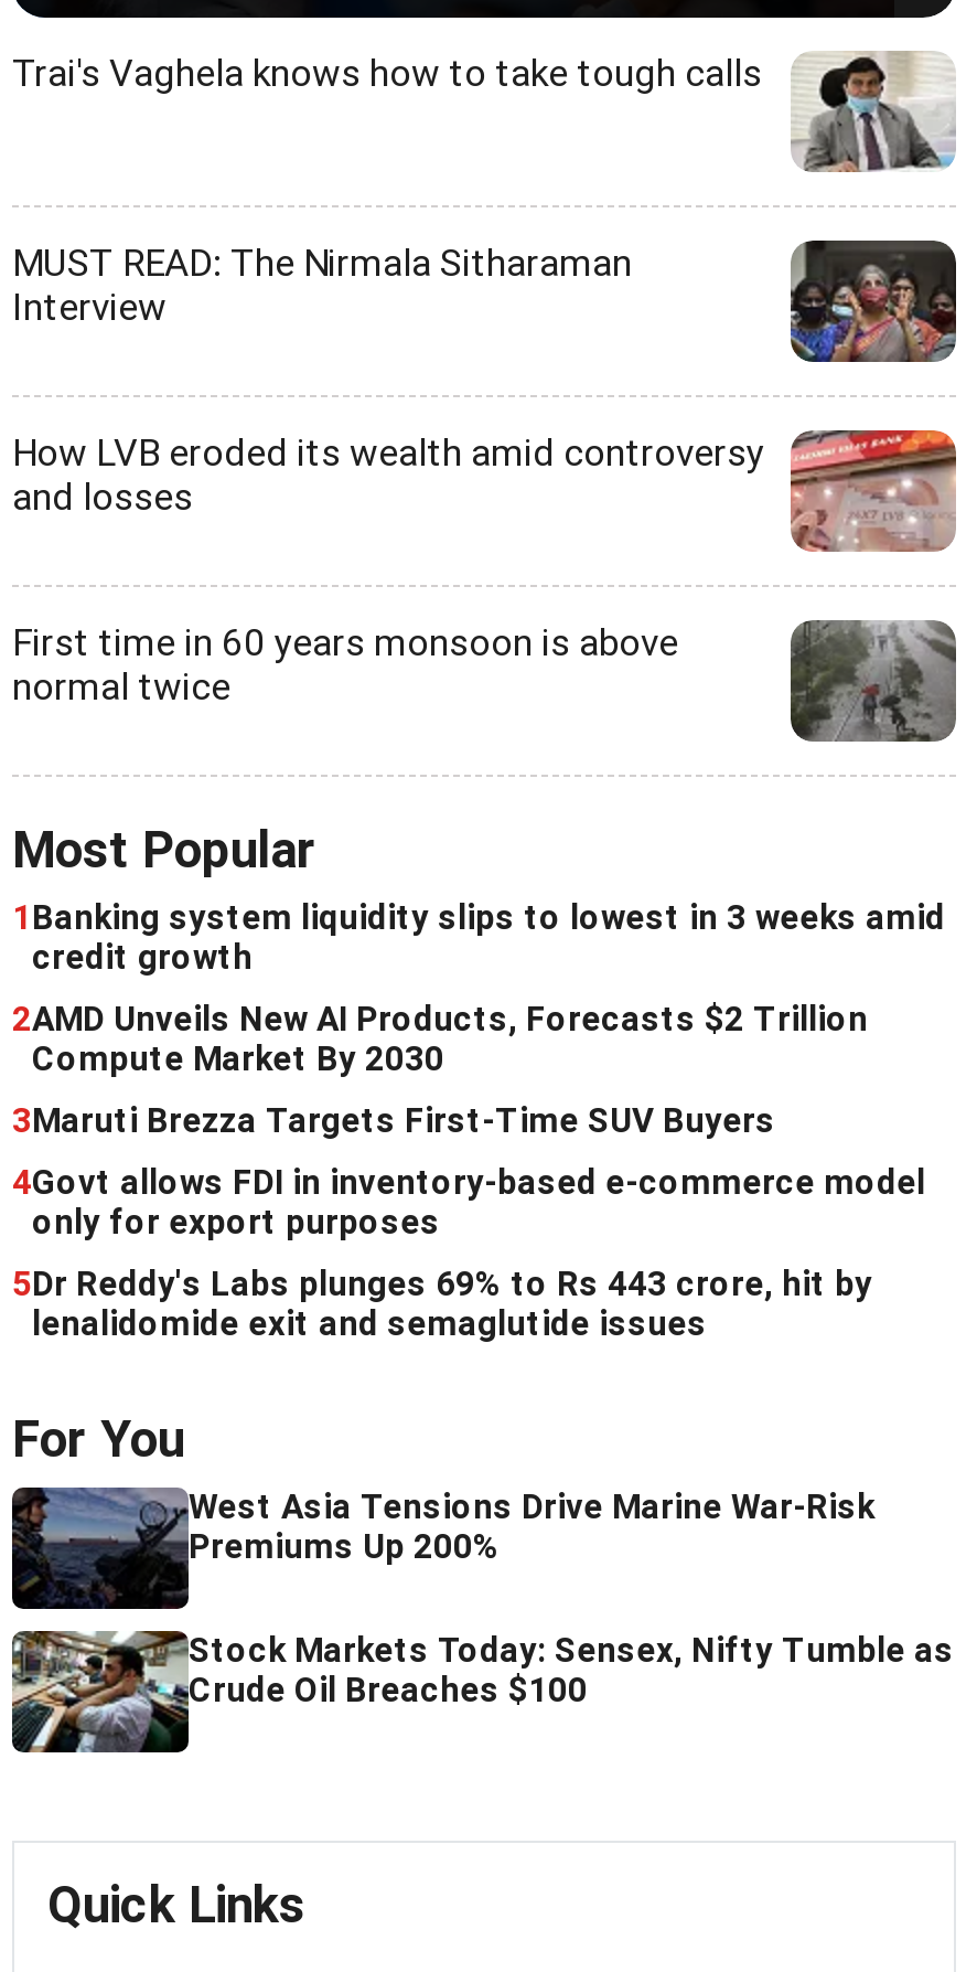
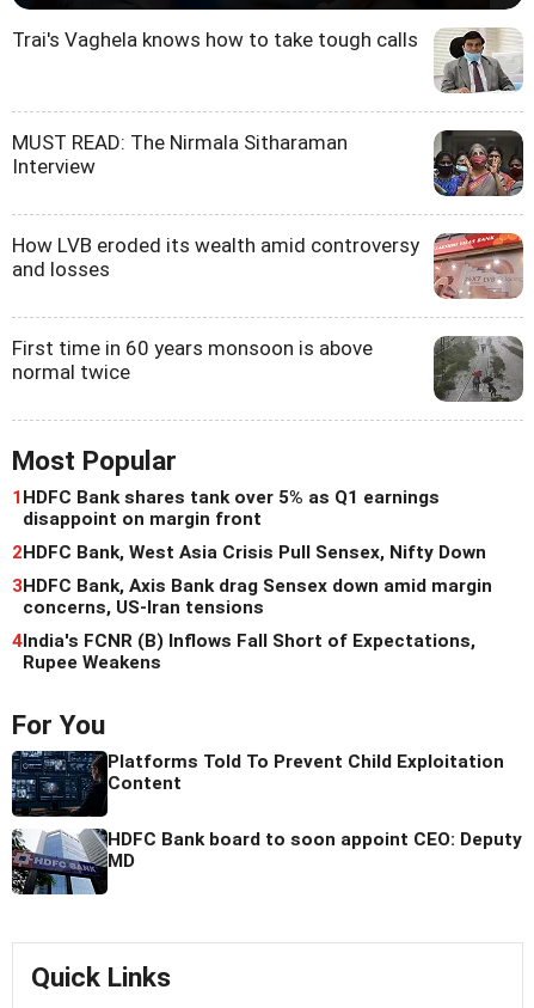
[12,898,945,1344] 1 Banking system liquidity slips to lowest in 3 weeks amid | credit growth | 2AMD Unveils New AI Products, Forecasts $2 Trillion | Compute Market By 2030 | 3Maruti Brezza Targets First-Time SUV Buyers | 4Govt allows FDI in inventory-based e-commerce model | only for export purposes | 5Dr Reddy's Labs plunges 69% to Rs 443 crore, hit by | lenalidomide exit and semaglutide issues -> [12,487,492,673] 1 HDFC Bank shares tank over 5% as Q1 earnings | disappoint on margin front | 2HDFC Bank, West Asia Crisis Pull Sensex, Nifty Down | 3HDFC Bank, Axis Bank drag Sensex down amid margin | concerns, US-Iran tensions | 4India's FCNR (B) Inflows Fall Short of Expectations, | Rupee Weakens
[10,1488,874,1609] [image] | West Asia Tensions Drive Marine War-Risk | Premiums Up 200% -> [11,750,504,817] [image] | Platforms Told To Prevent Child Exploitation | Content
[10,1629,954,1755] [image] | Stock Markets Today: Sensex, Nifty Tumble as | Crude Oil Breaches $100 -> [11,829,522,896] [image] | HDFC Bank board to soon appoint CEO: Deputy | MD

